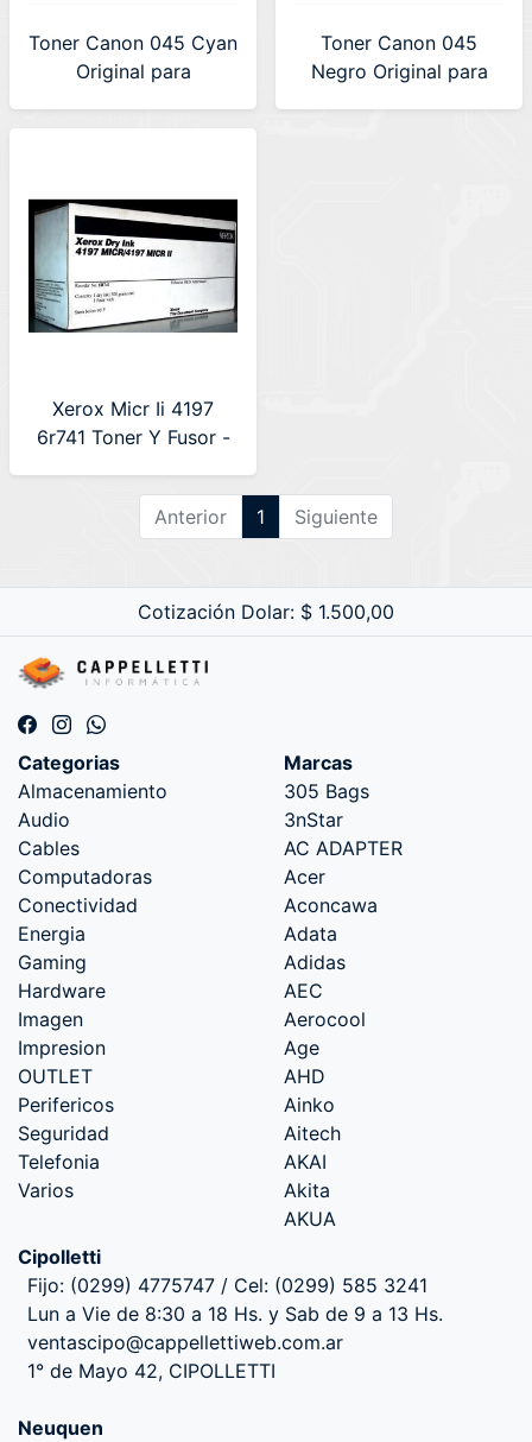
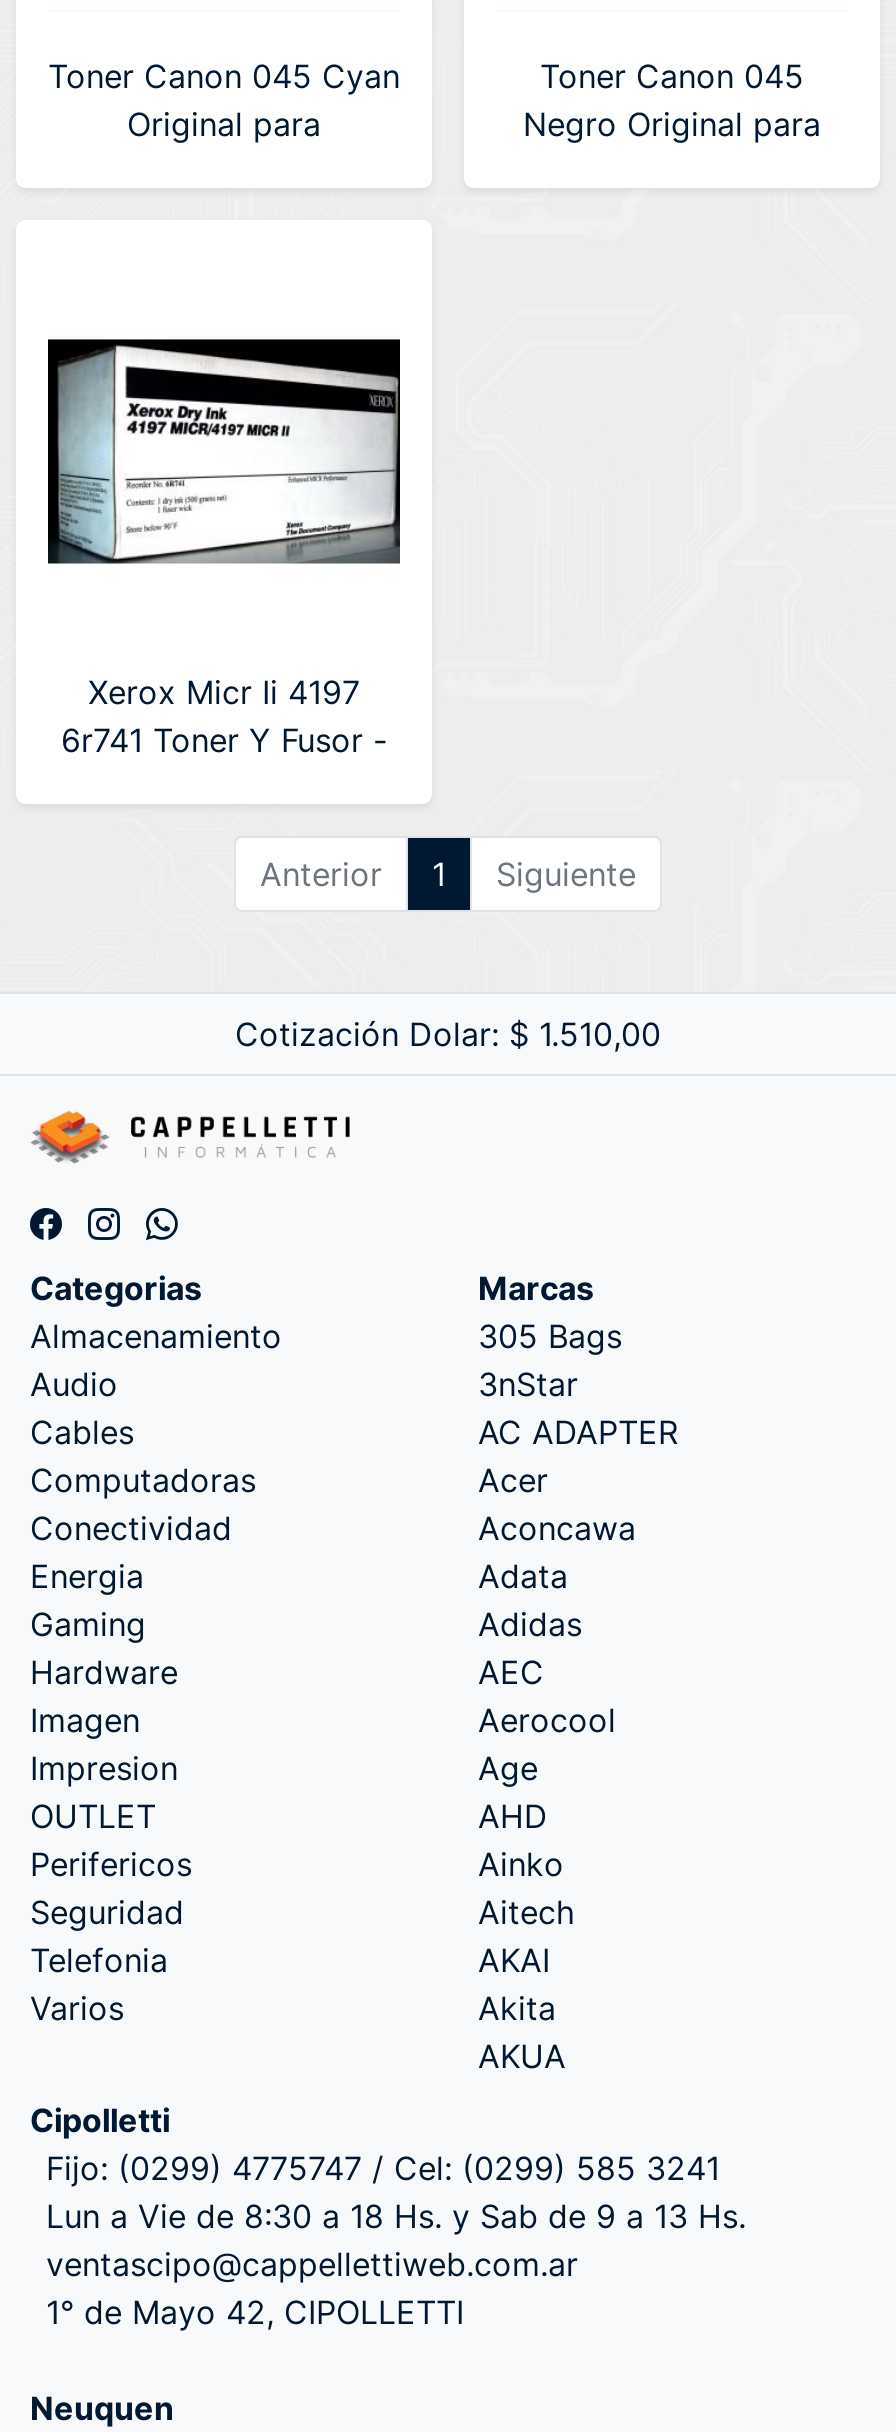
[138,599,394,623] Cotización Dolar: $ 1.500,00 -> [235,1013,661,1053] Cotización Dolar: $ 1.510,00

